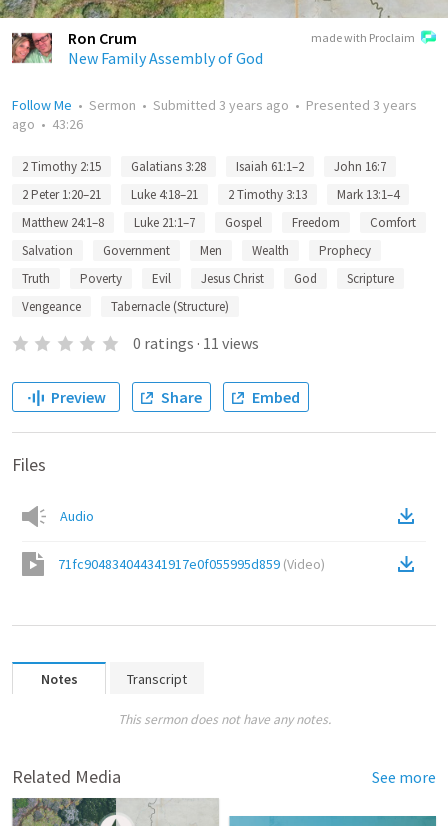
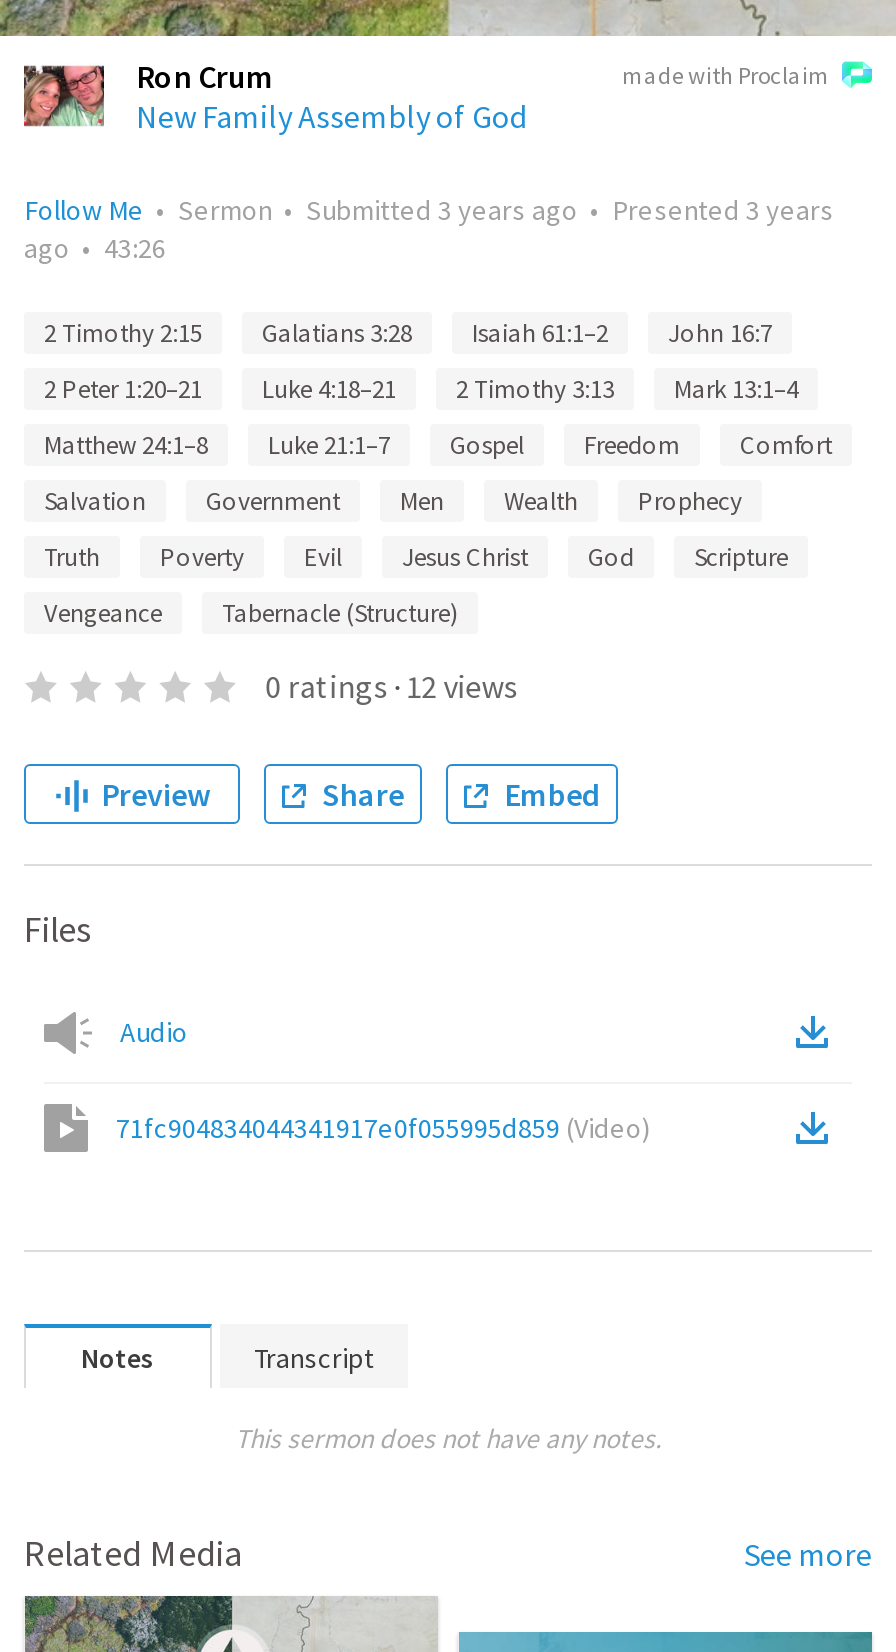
[133,333,259,353] 0 ratings · 11 views -> [265,666,517,706] 0 ratings · 12 views

